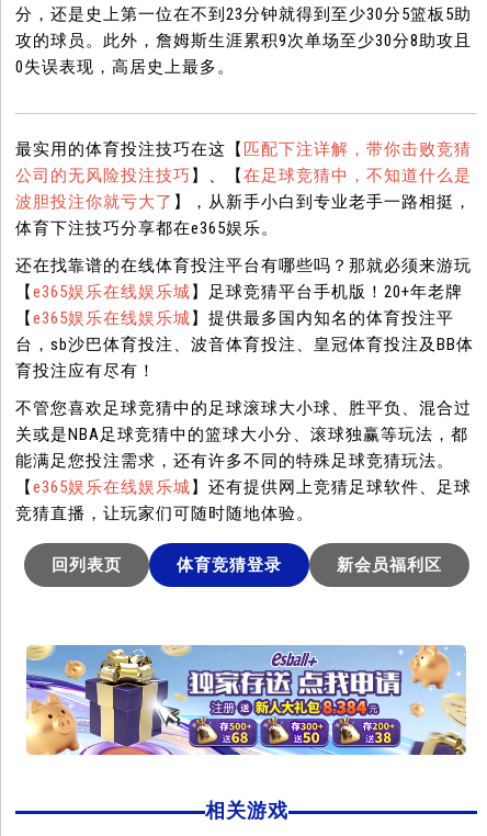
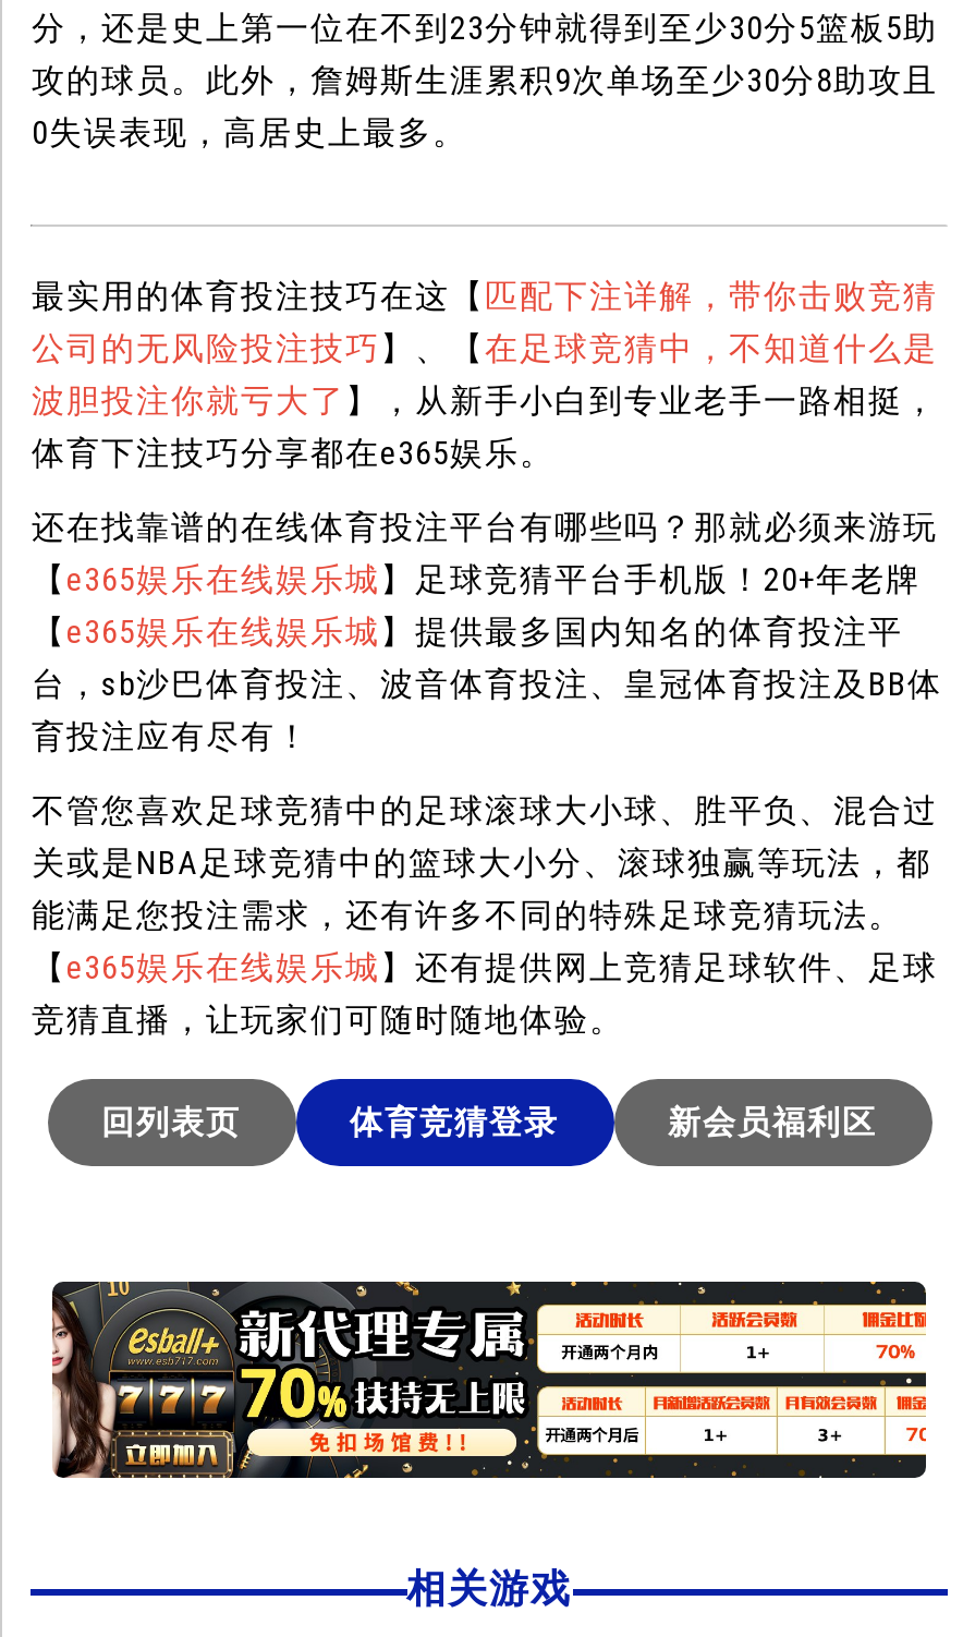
[25,644,466,756] [image] -> [50,1280,928,1480] [image]

